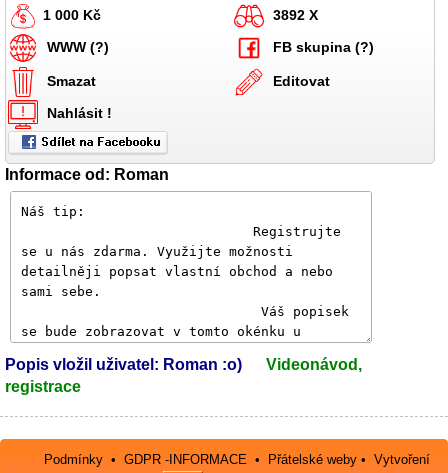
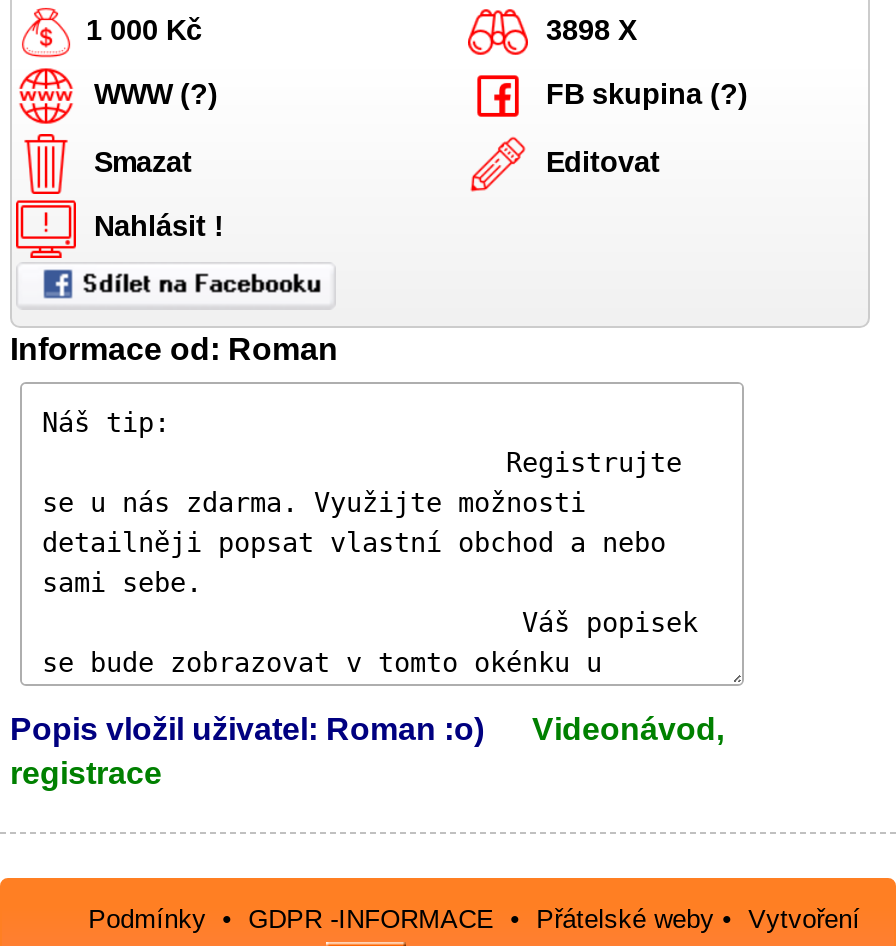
[269,7,318,23] 3892 X -> [538,14,636,46] 3898 X

